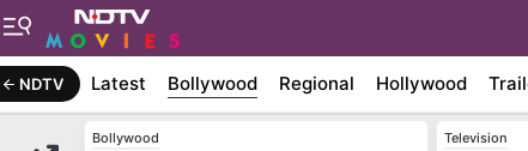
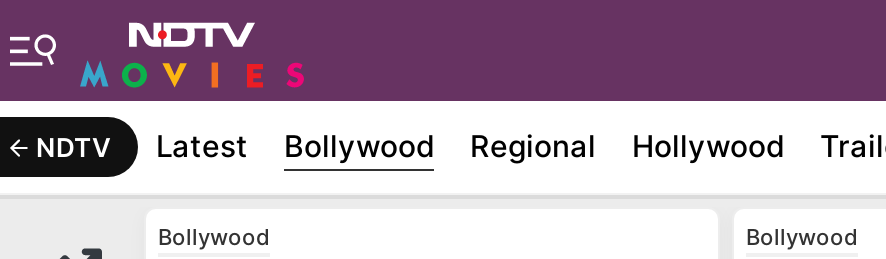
[444,129,508,146] Television -> [746,223,858,251] Bollywood

